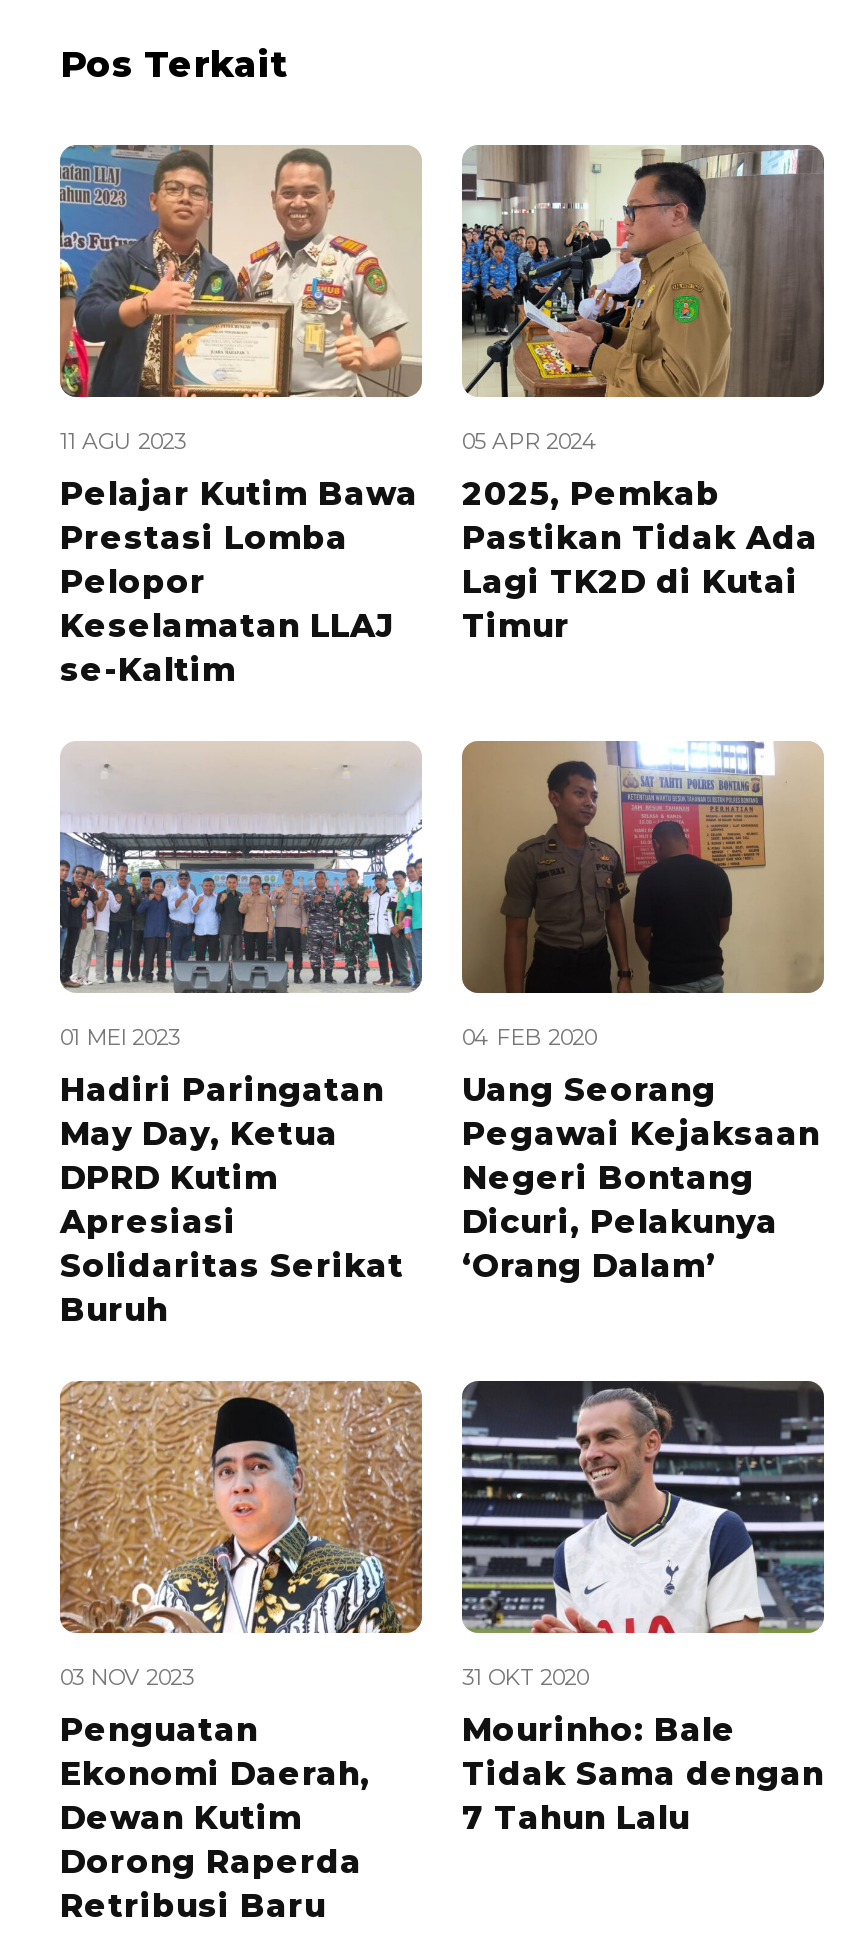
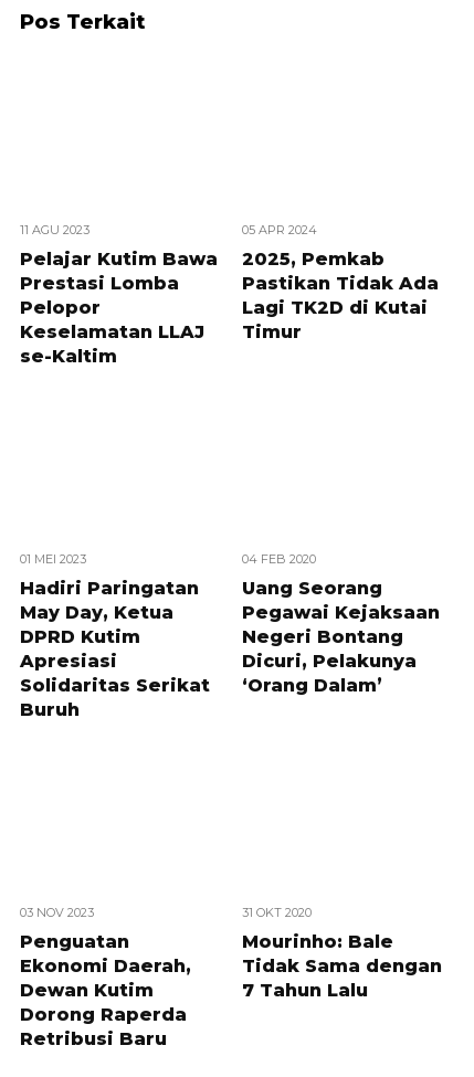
[58,143,424,399] [image] -> none
[460,143,826,399] [image] -> none
[58,741,424,995] [image] -> none
[460,739,826,995] [image] -> none
[58,1379,424,1635] [image] -> none
[460,1379,826,1635] [image] -> none

